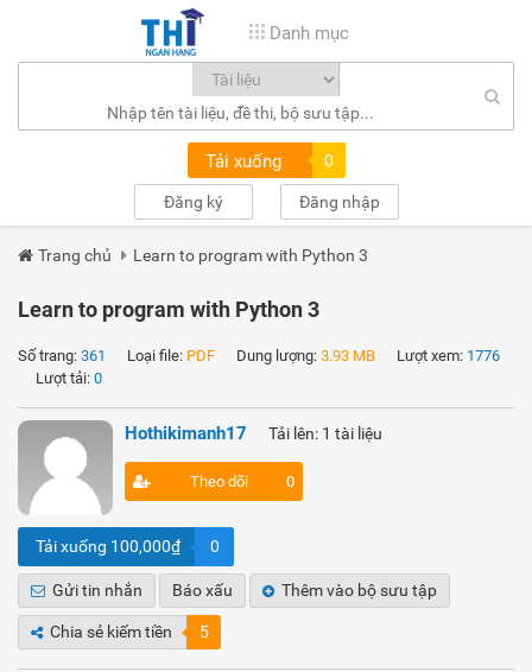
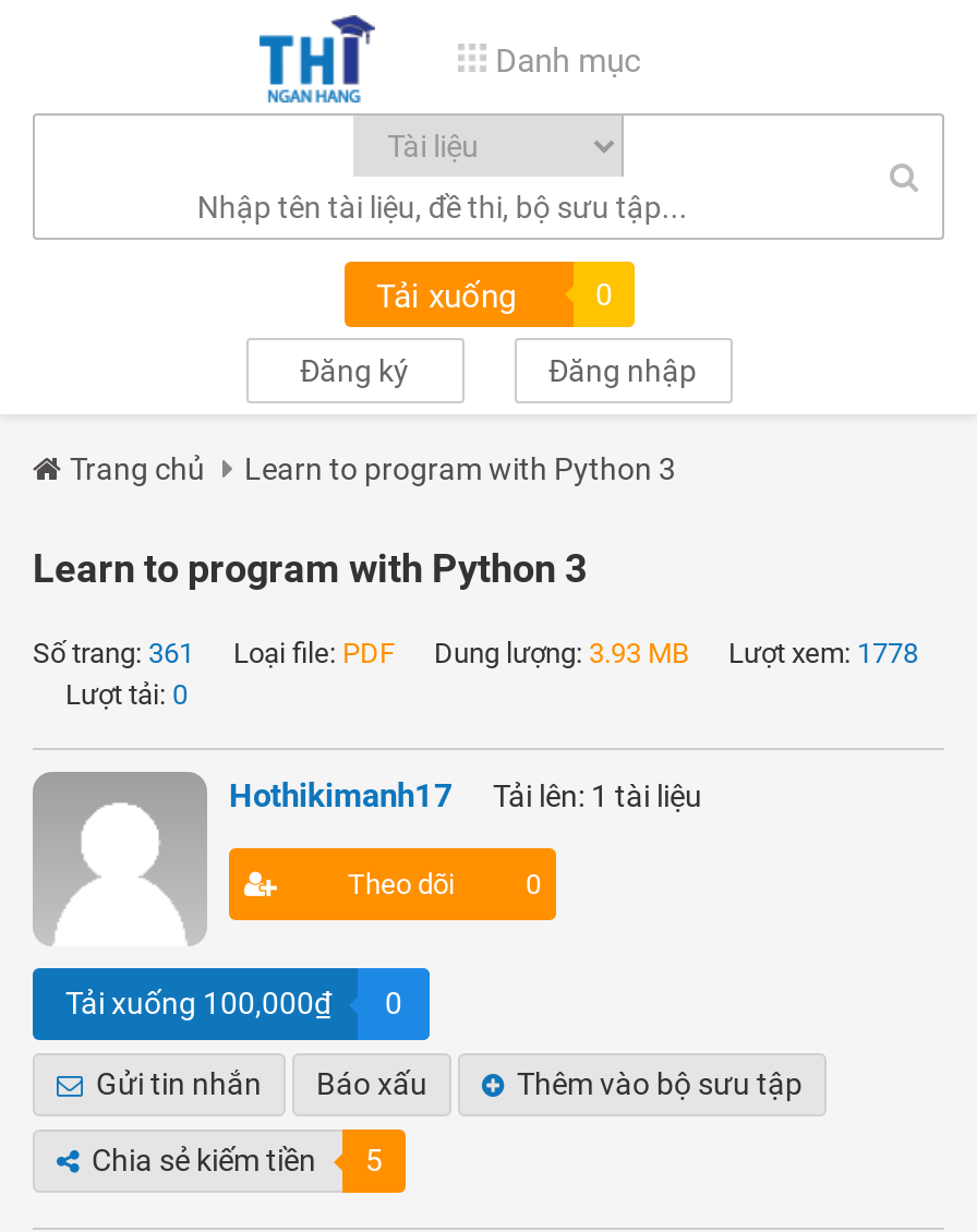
[18,347,500,364] Số trang: 361 Loại file: PDF Dung lượng: 3.93 MB Lượt xem: 1776 -> [33,637,918,669] Số trang: 361 Loại file: PDF Dung lượng: 3.93 MB Lượt xem: 1778

